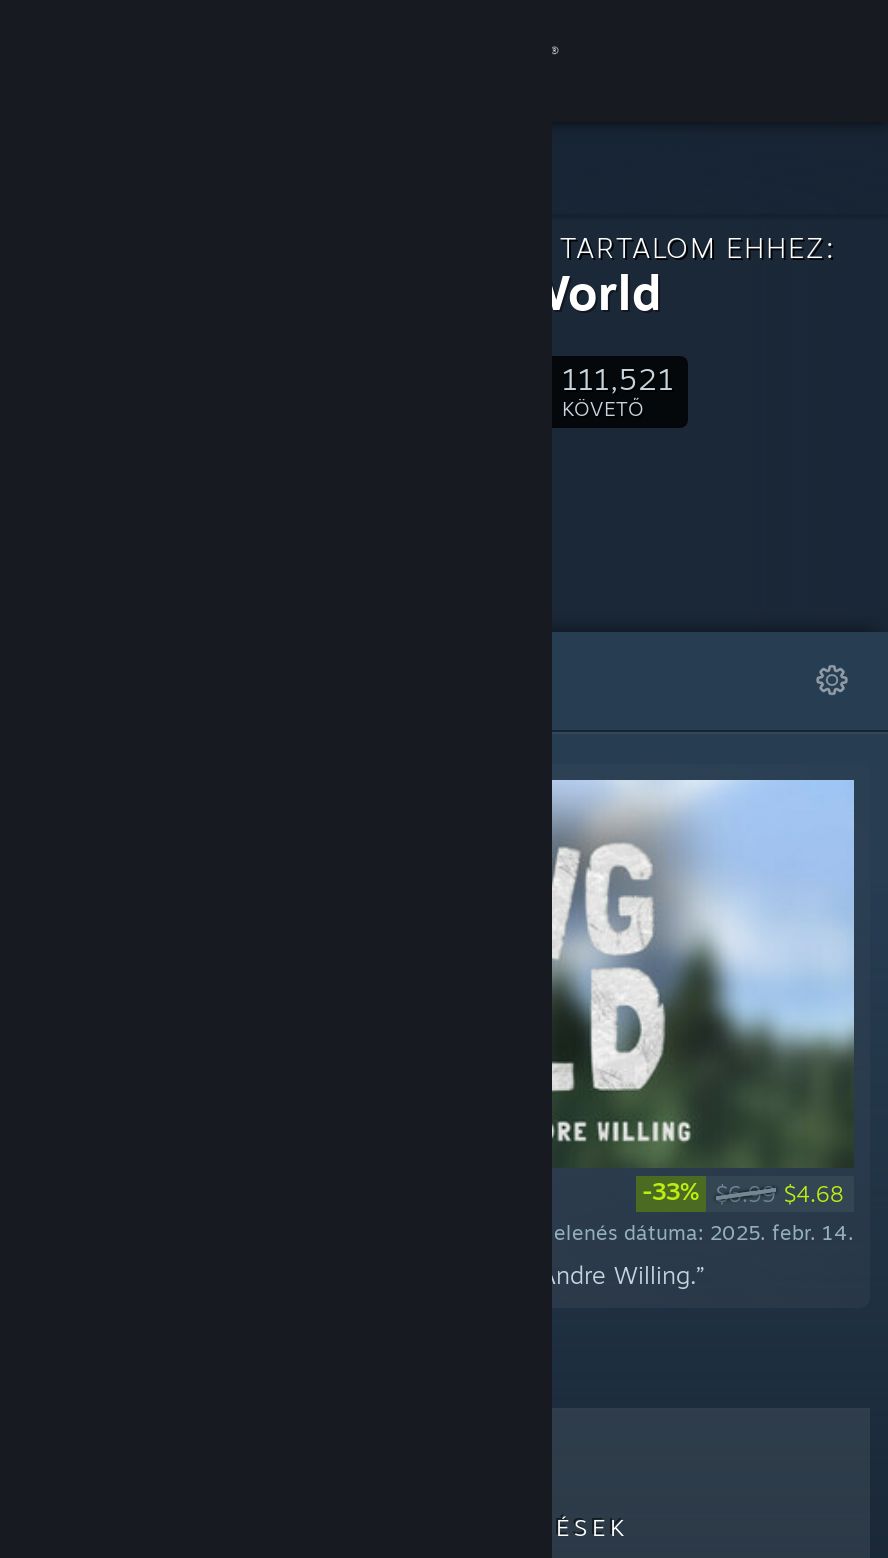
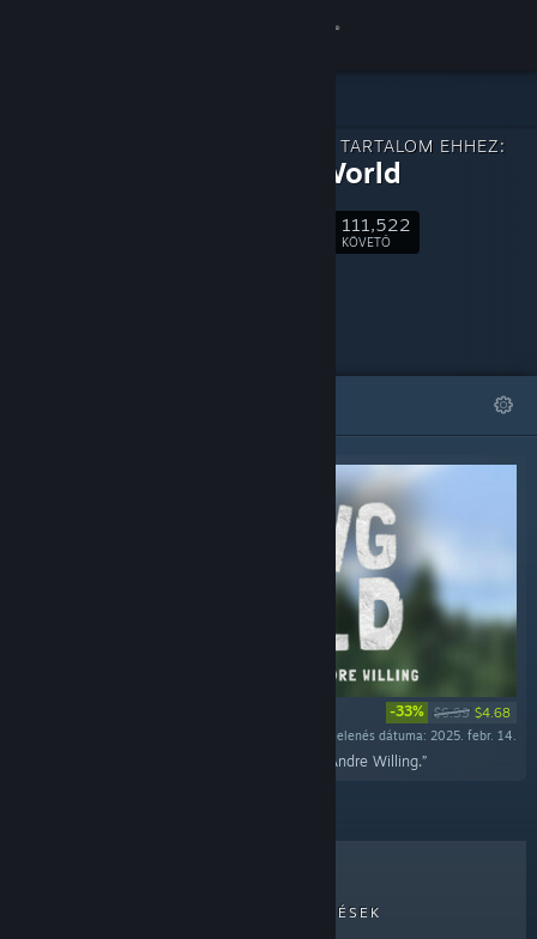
[562,360,674,398] 111,521 -> [342,213,411,236] 111,522

